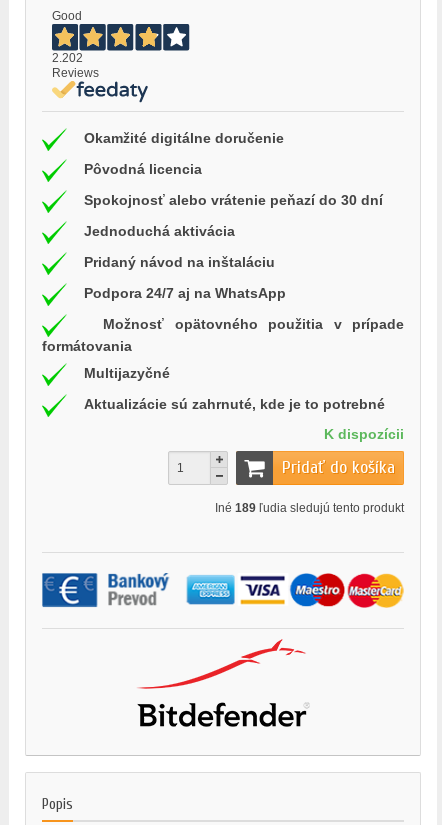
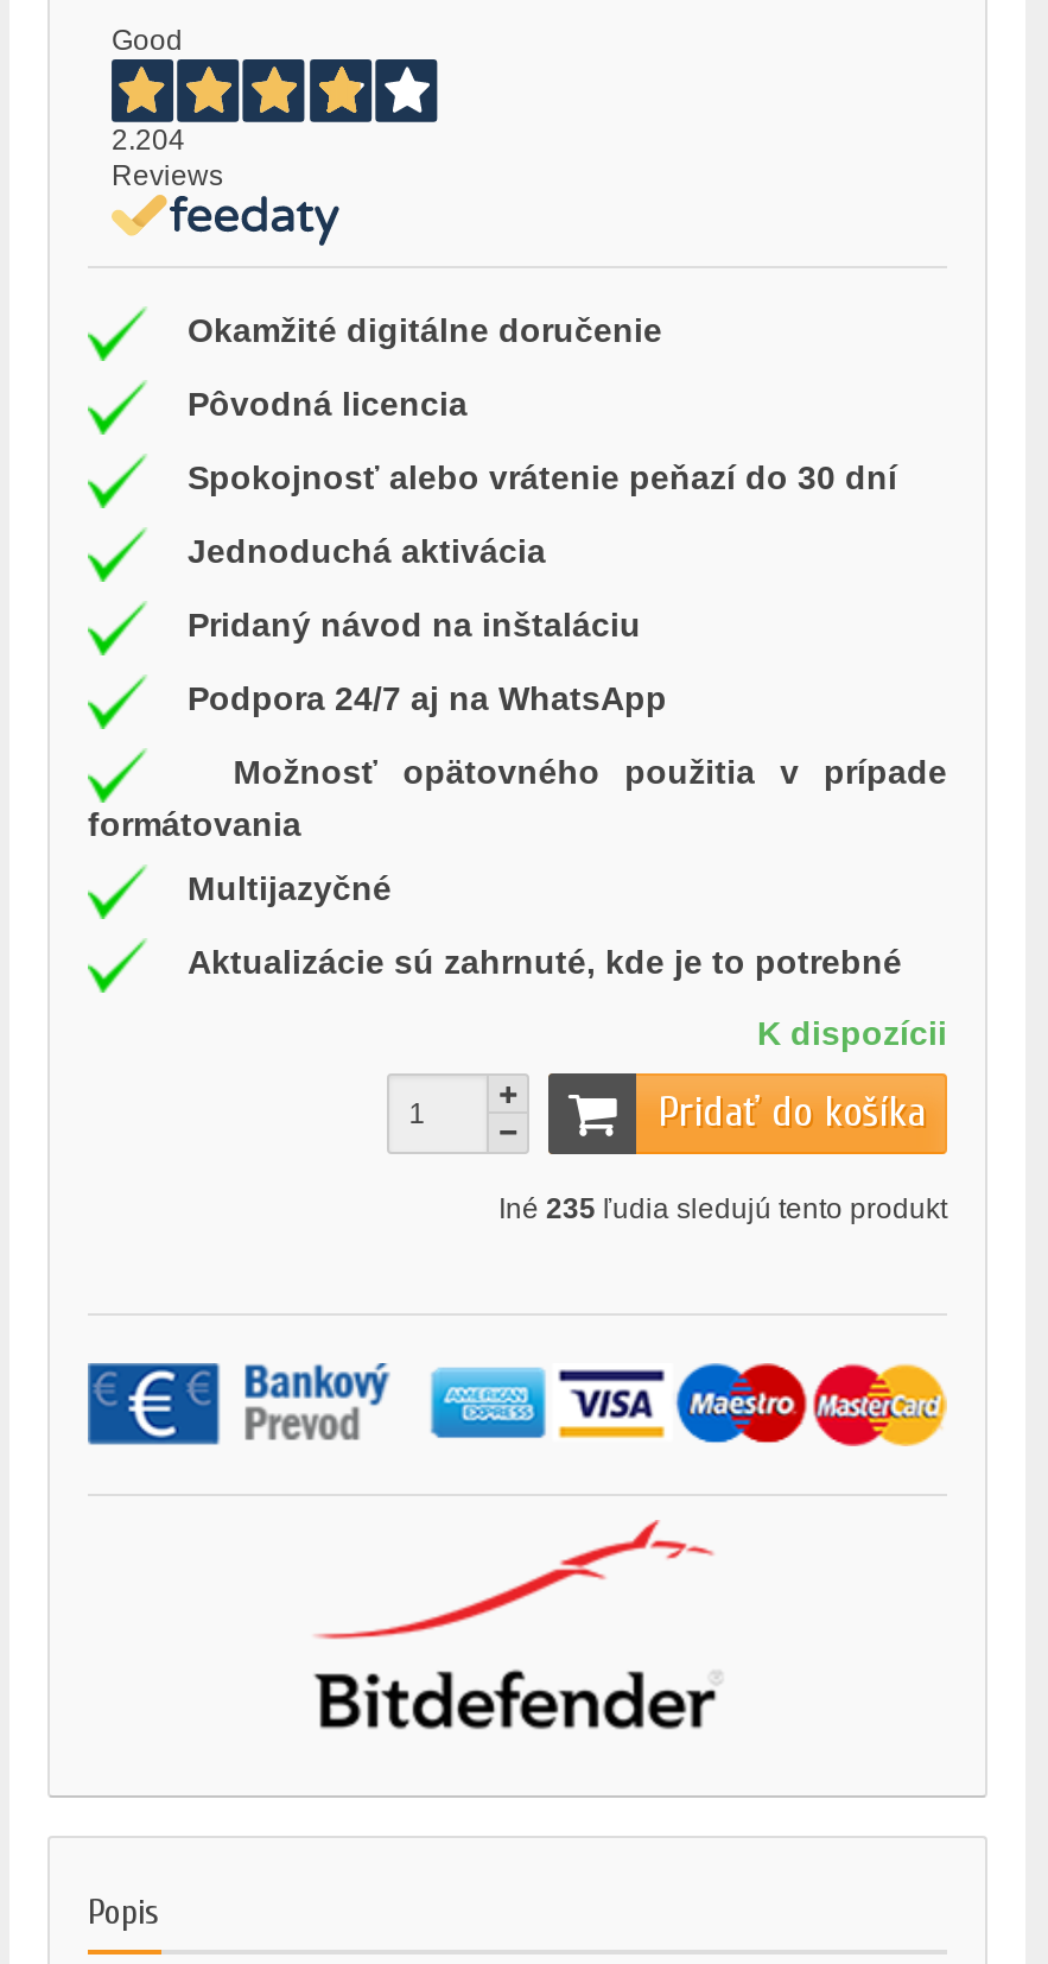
[52,51,83,65] 2.202 -> [112,123,185,156] 2.204
[215,501,404,515] Iné 189 ľudia sledujú tento produkt -> [498,1193,947,1226] Iné 235 ľudia sledujú tento produkt

